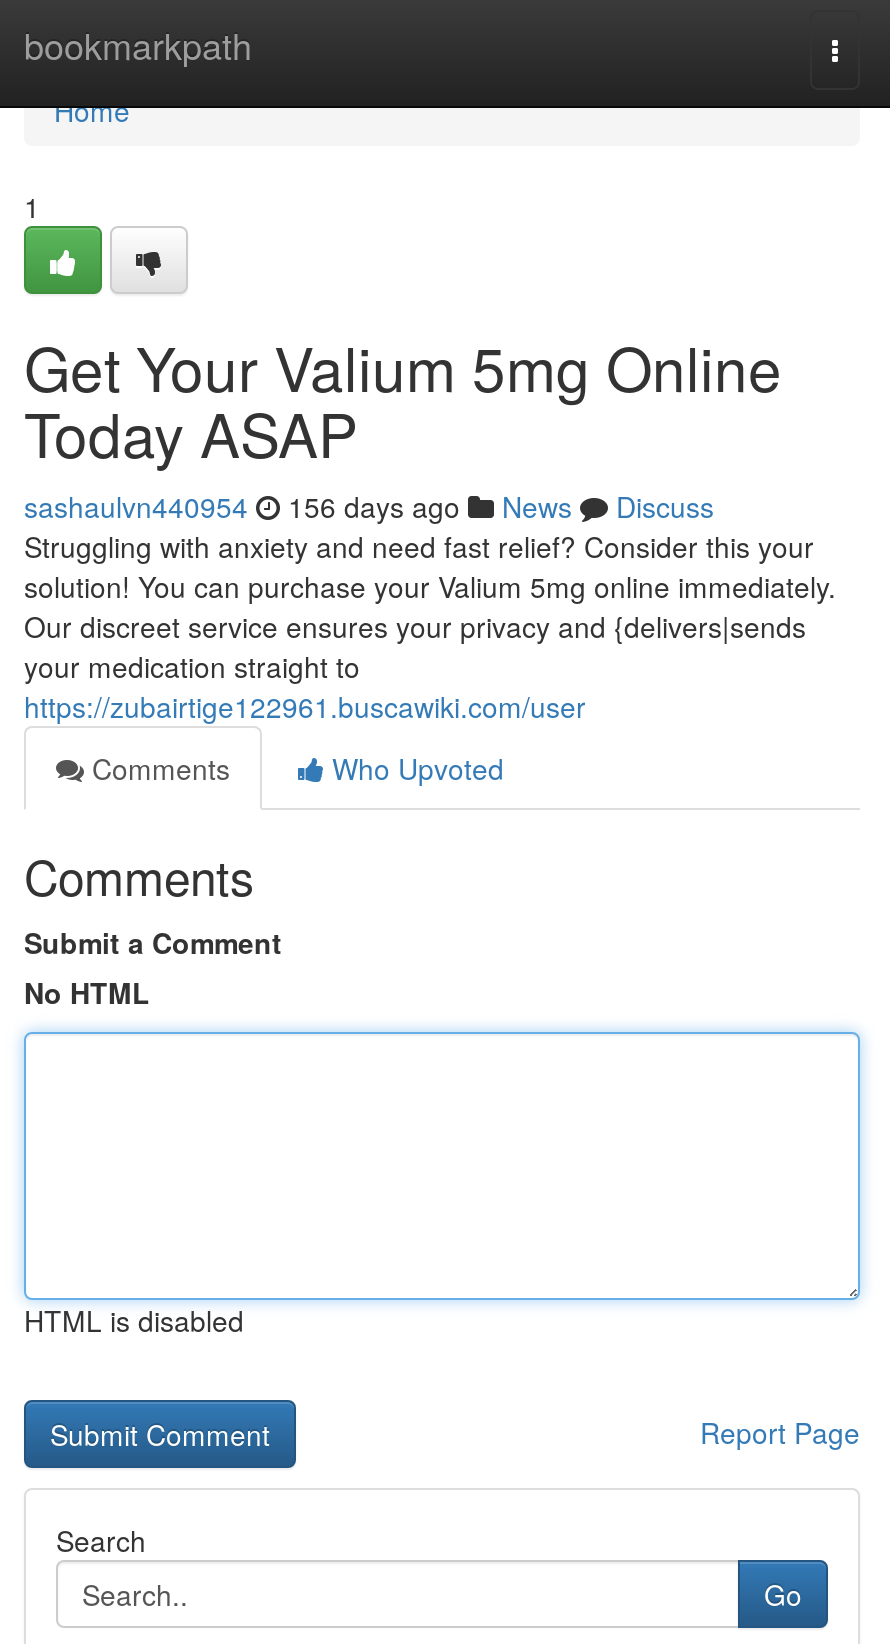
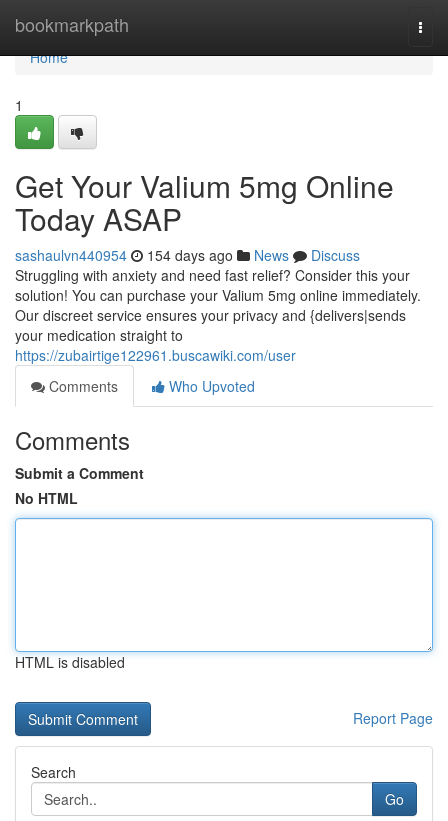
[24,486,714,526] sashaulvn440954 156 days ago News Discuss -> [15,245,360,265] sashaulvn440954 154 days ago News Discuss

